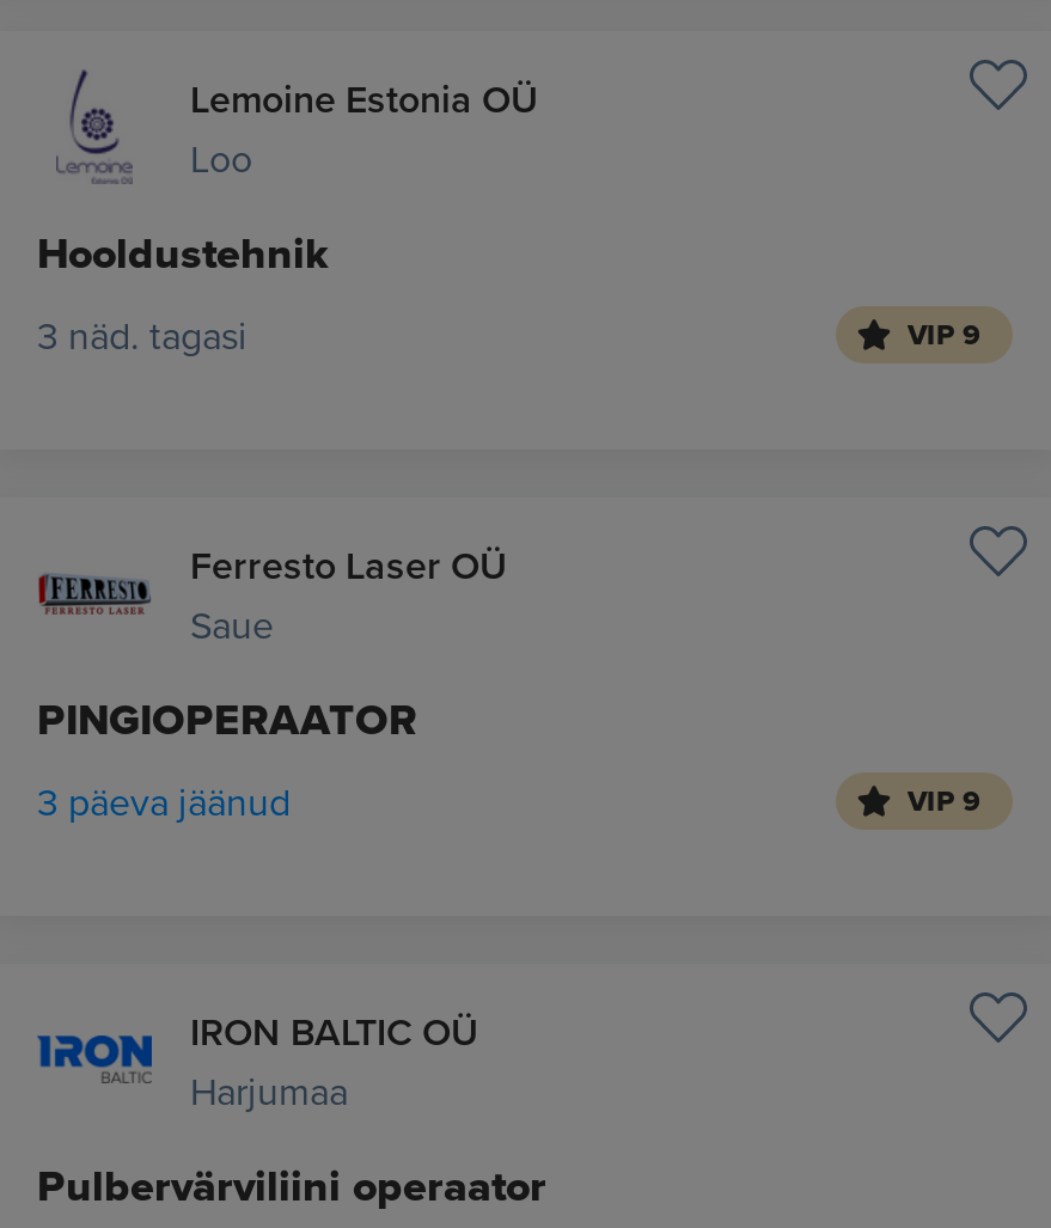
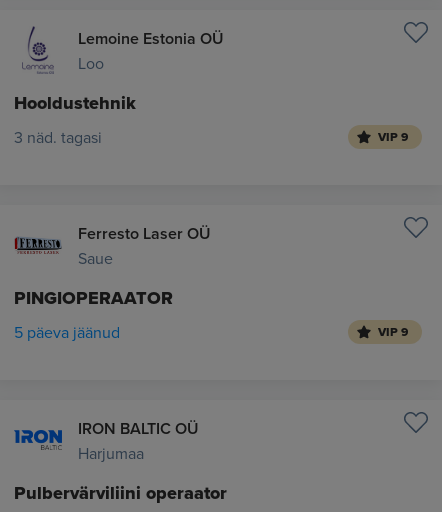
[37,775,291,827] 3 päeva jäänud -> [14,321,120,343] 5 päeva jäänud

